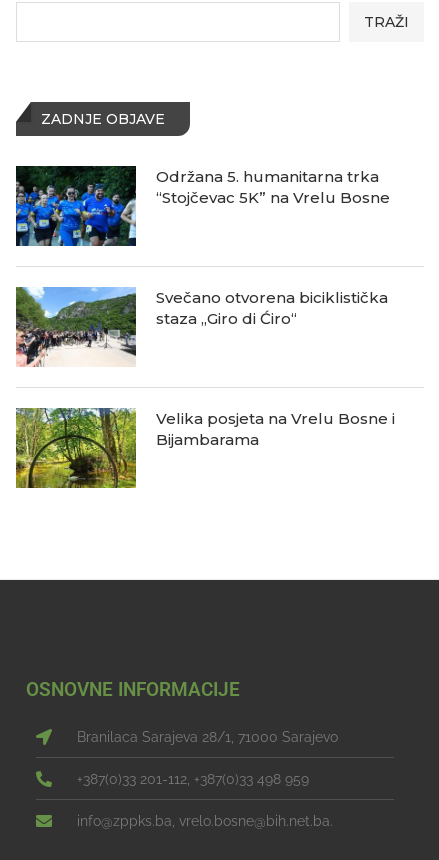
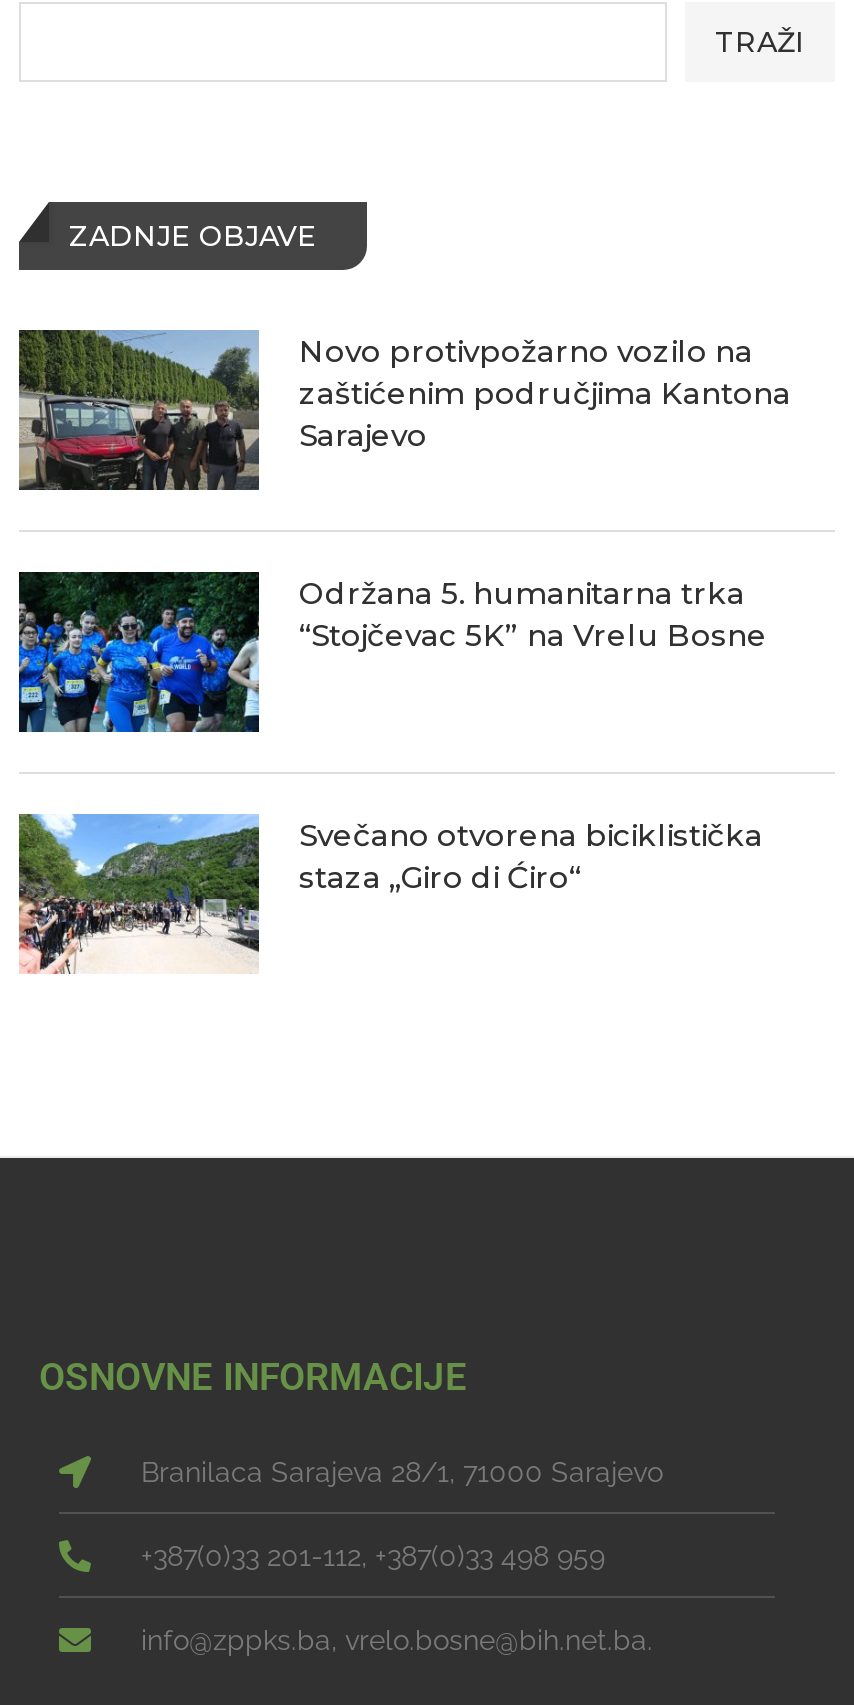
none -> [17,330,791,492] [image] | Novo protivpožarno vozilo na | zaštićenim područjima Kantona | Sarajevo
moved [14,165,390,328] -> [15,570,767,895]: [image] | Održana 5. humanitarna trka | “Stojčevac 5K” na Vrelu Bosne | Svečano otvorena biciklistička | staza „Giro di Ćiro“
[15,407,395,489] [image] | Velika posjeta na Vrelu Bosne i | Bijambarama -> none

